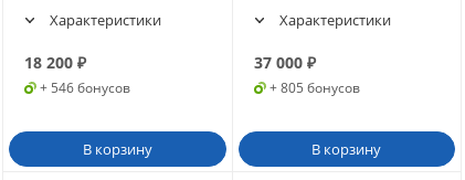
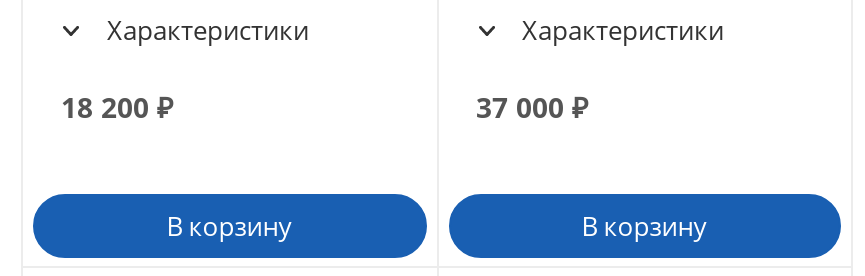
[40,79,130,98] + 546 бонусов -> none
[269,79,360,98] + 805 бонусов -> none

